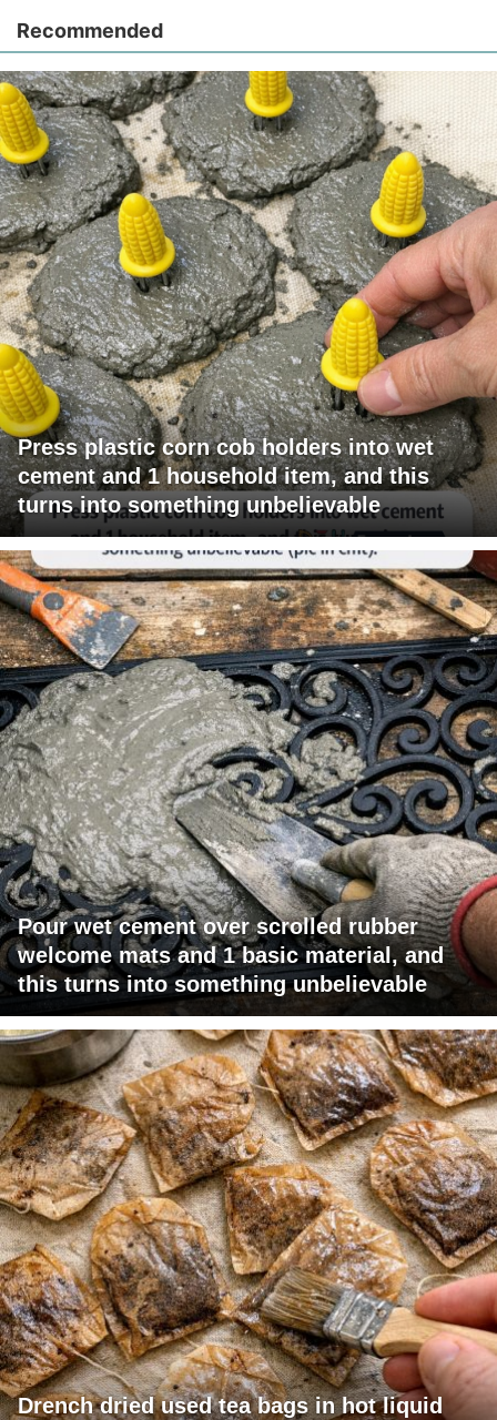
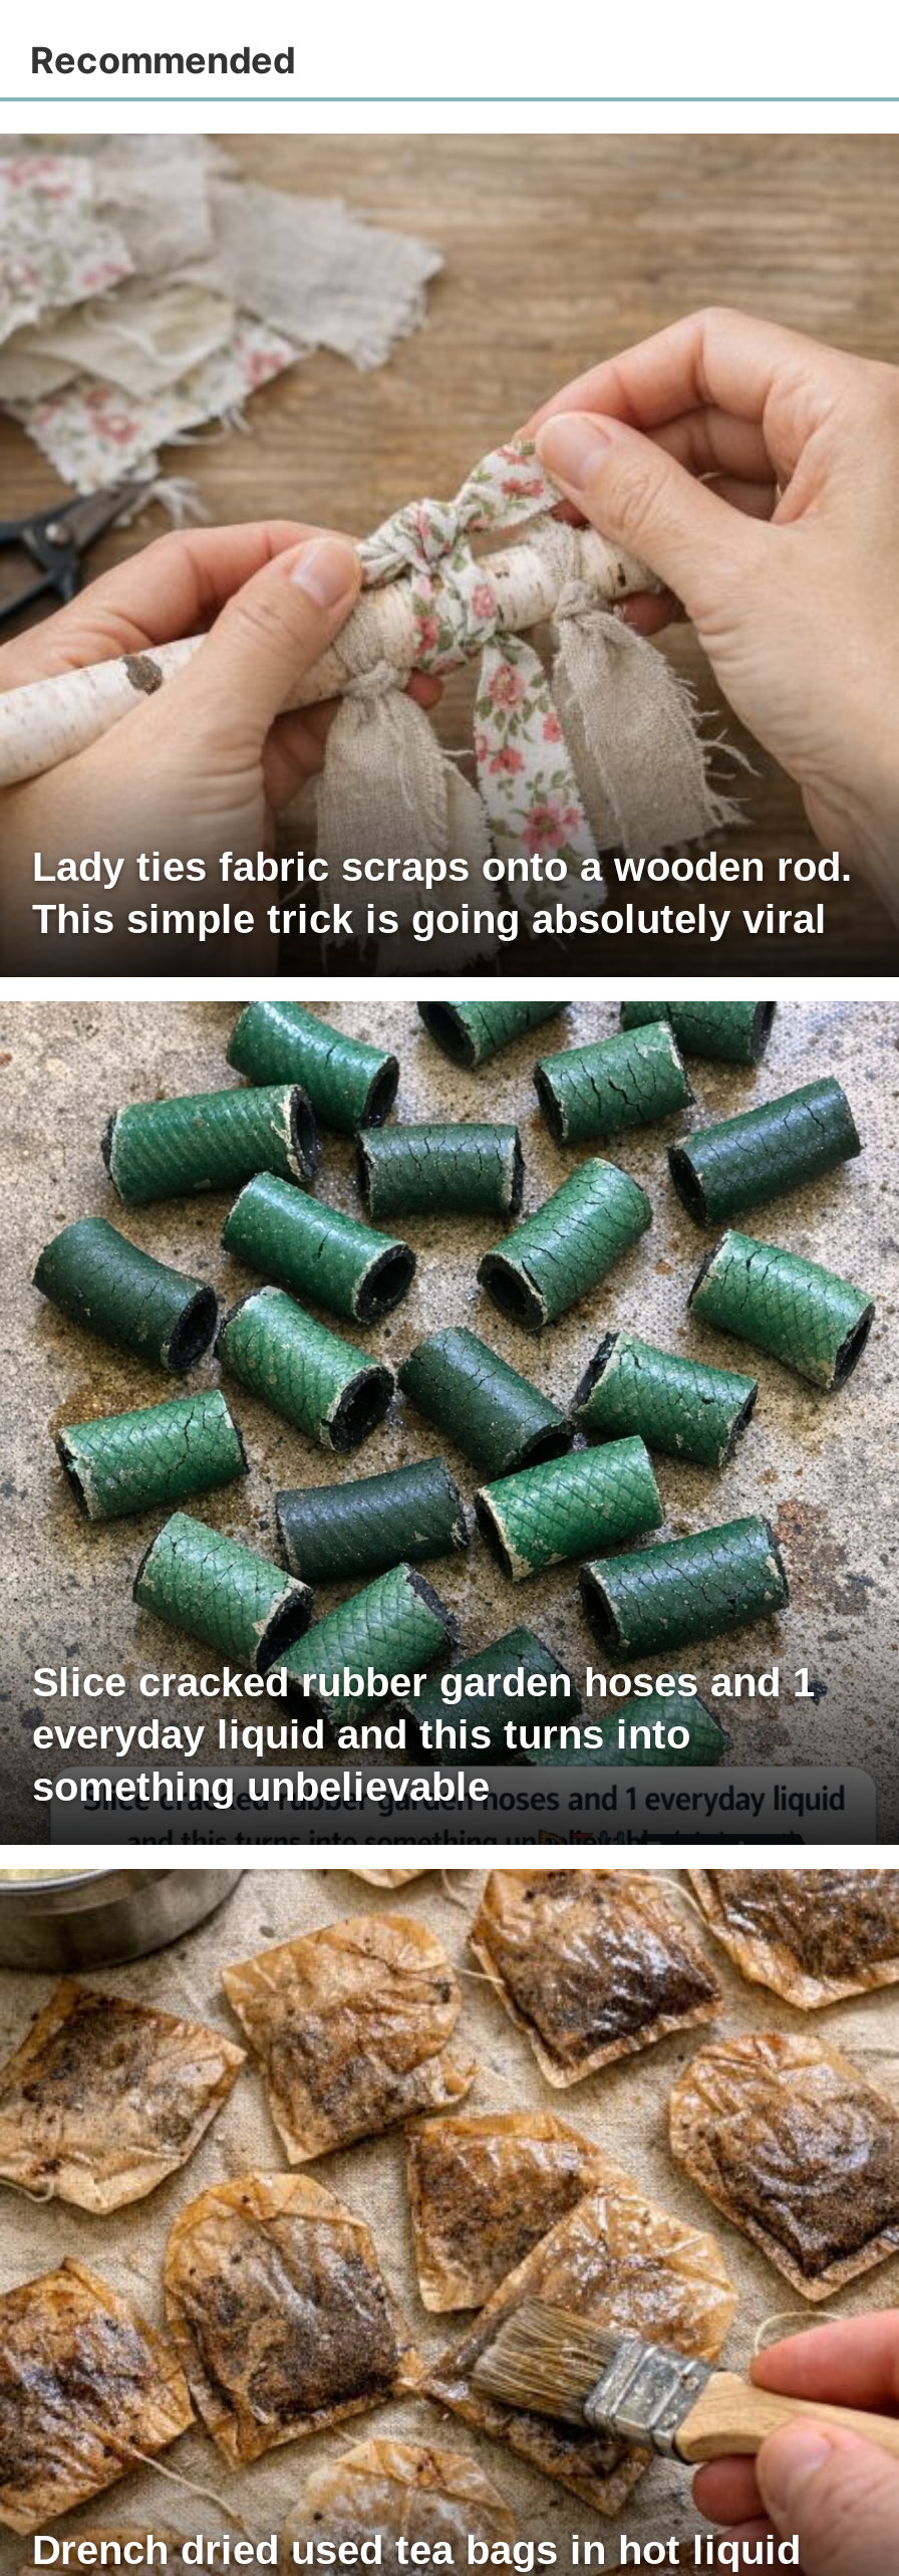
[3,70,494,534] [image] | Press plastic corn cob holders into wet | cement and 1 household item, and this | turns into something unbelievable -> [6,134,893,973] [image] | Lady ties fabric scraps onto a wooden rod. | This simple trick is going absolutely viral
[3,549,494,1014] [image] | Pour wet cement over scrolled rubber | welcome mats and 1 basic material, and | this turns into something unbelievable -> [6,999,893,1843] [image] | Slice cracked rubber garden hoses and 1 | everyday liquid and this turns into | something unbelievable

